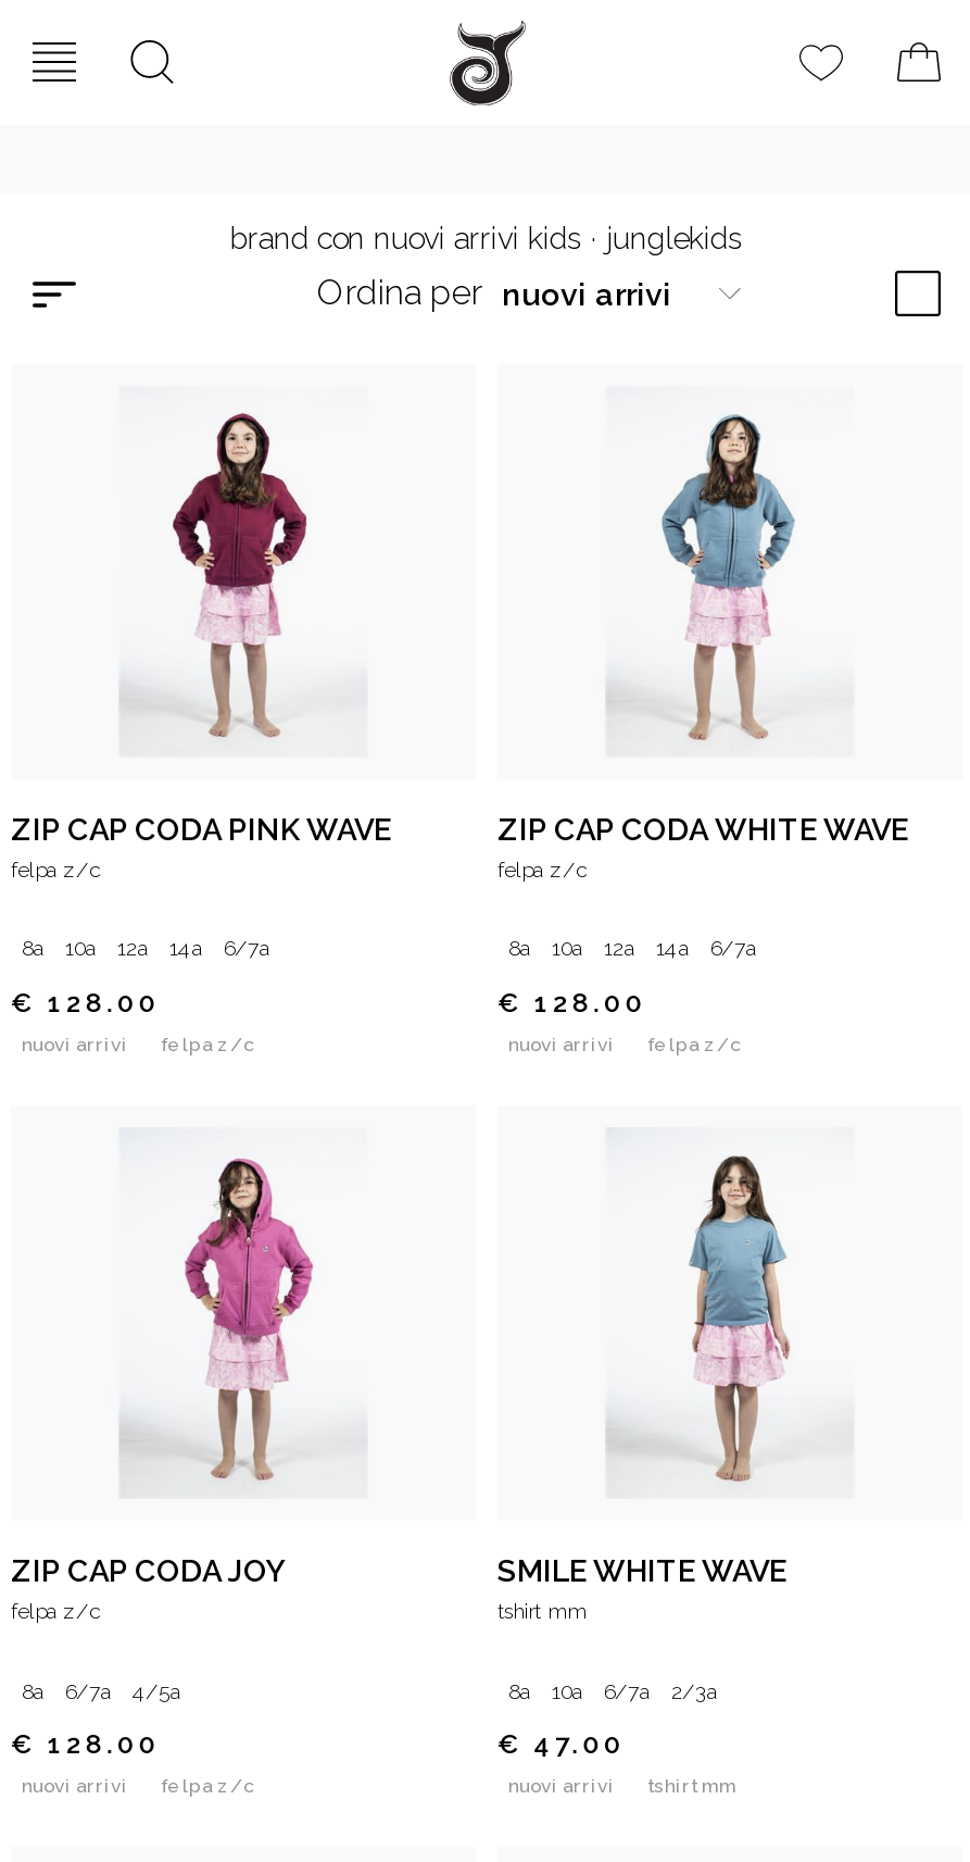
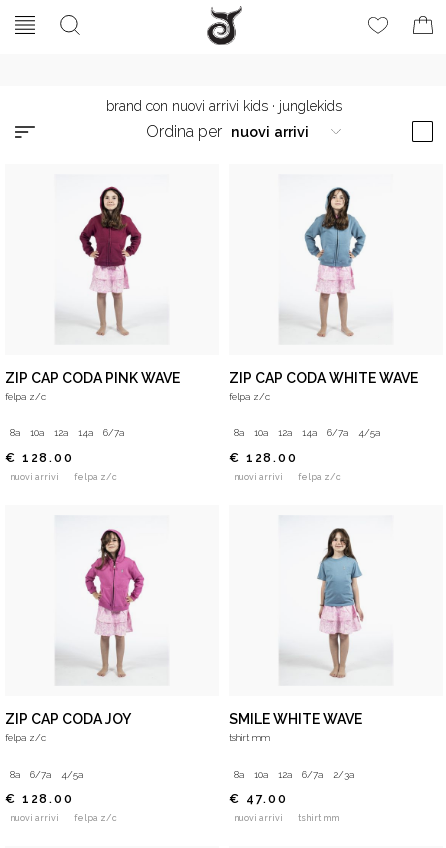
none -> [358,427,380,438] 4/5a
none -> [278,769,292,780] 12a

